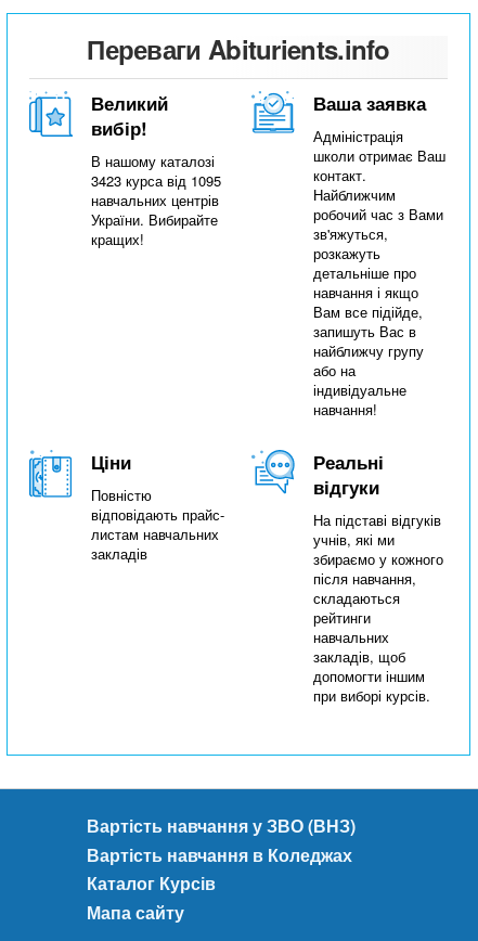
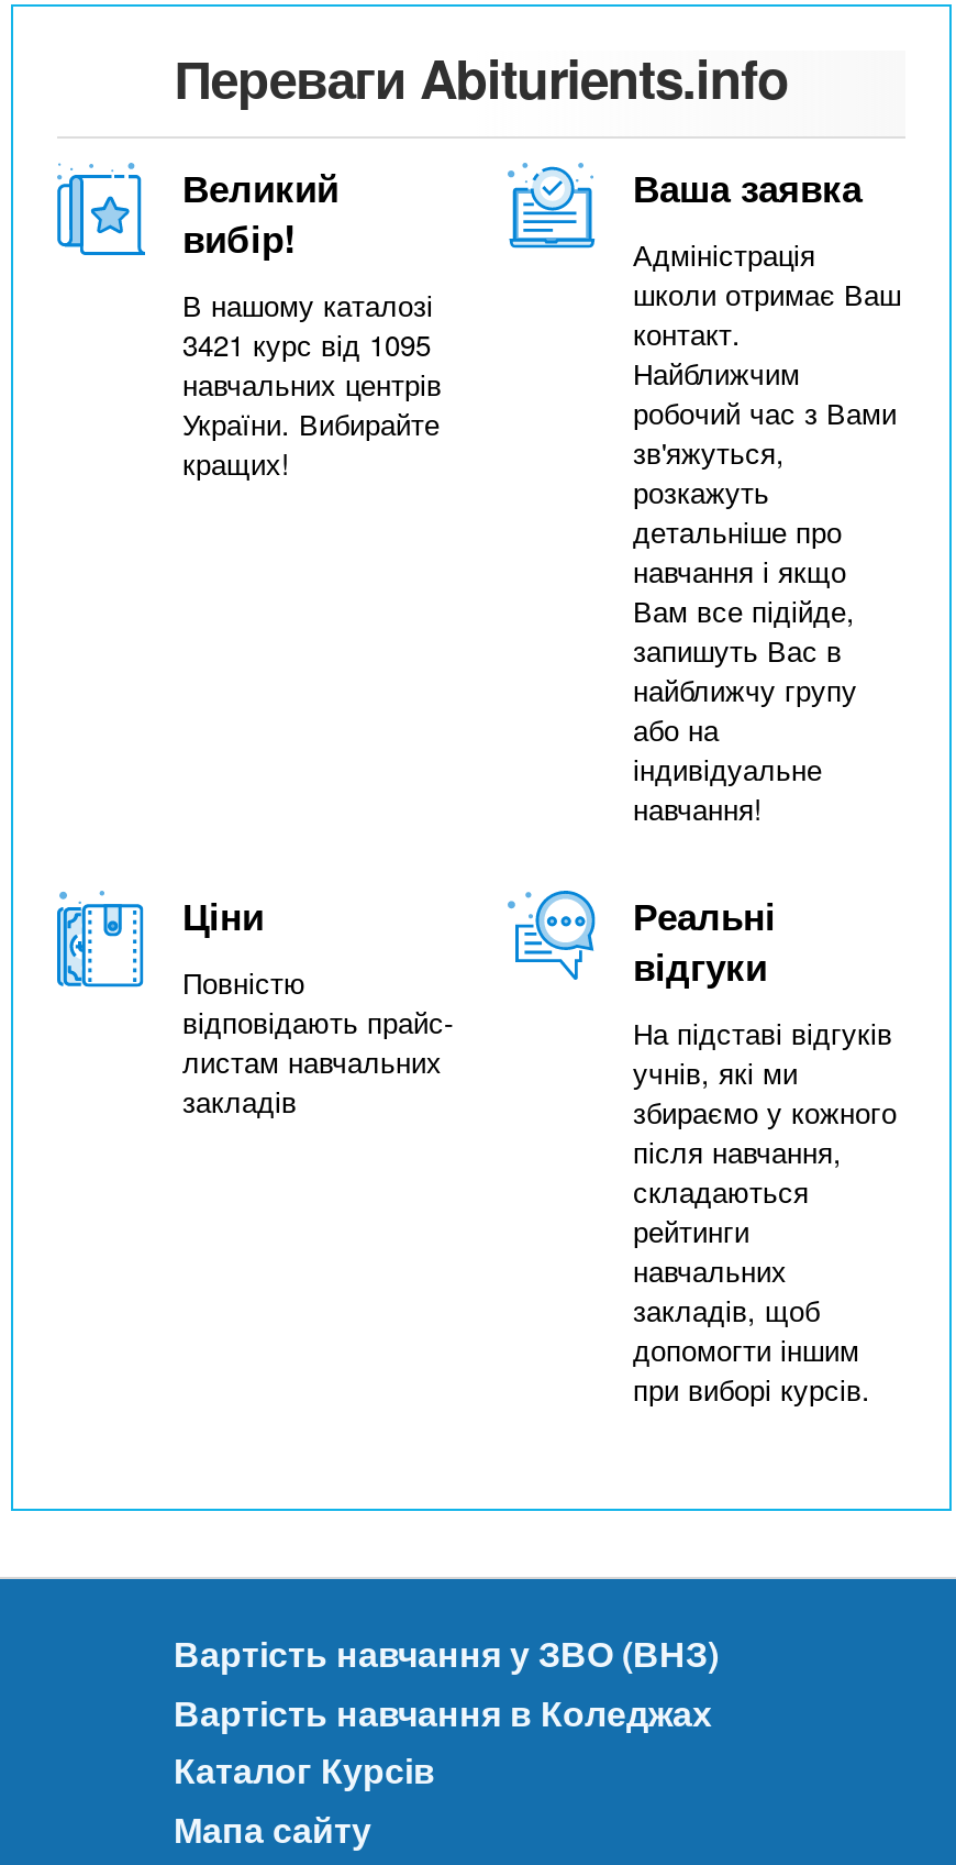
[91,170,221,190] 3423 курса від 1095 -> [182,322,431,364] 3421 курс від 1095

